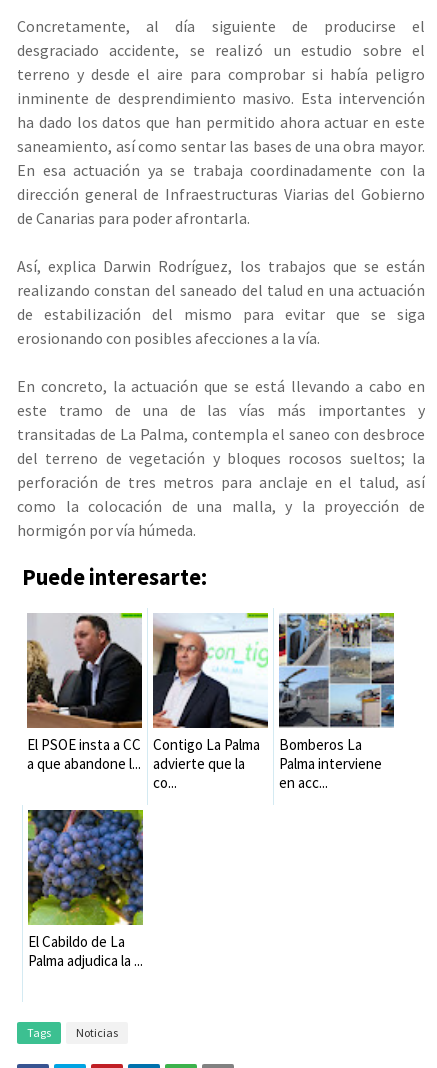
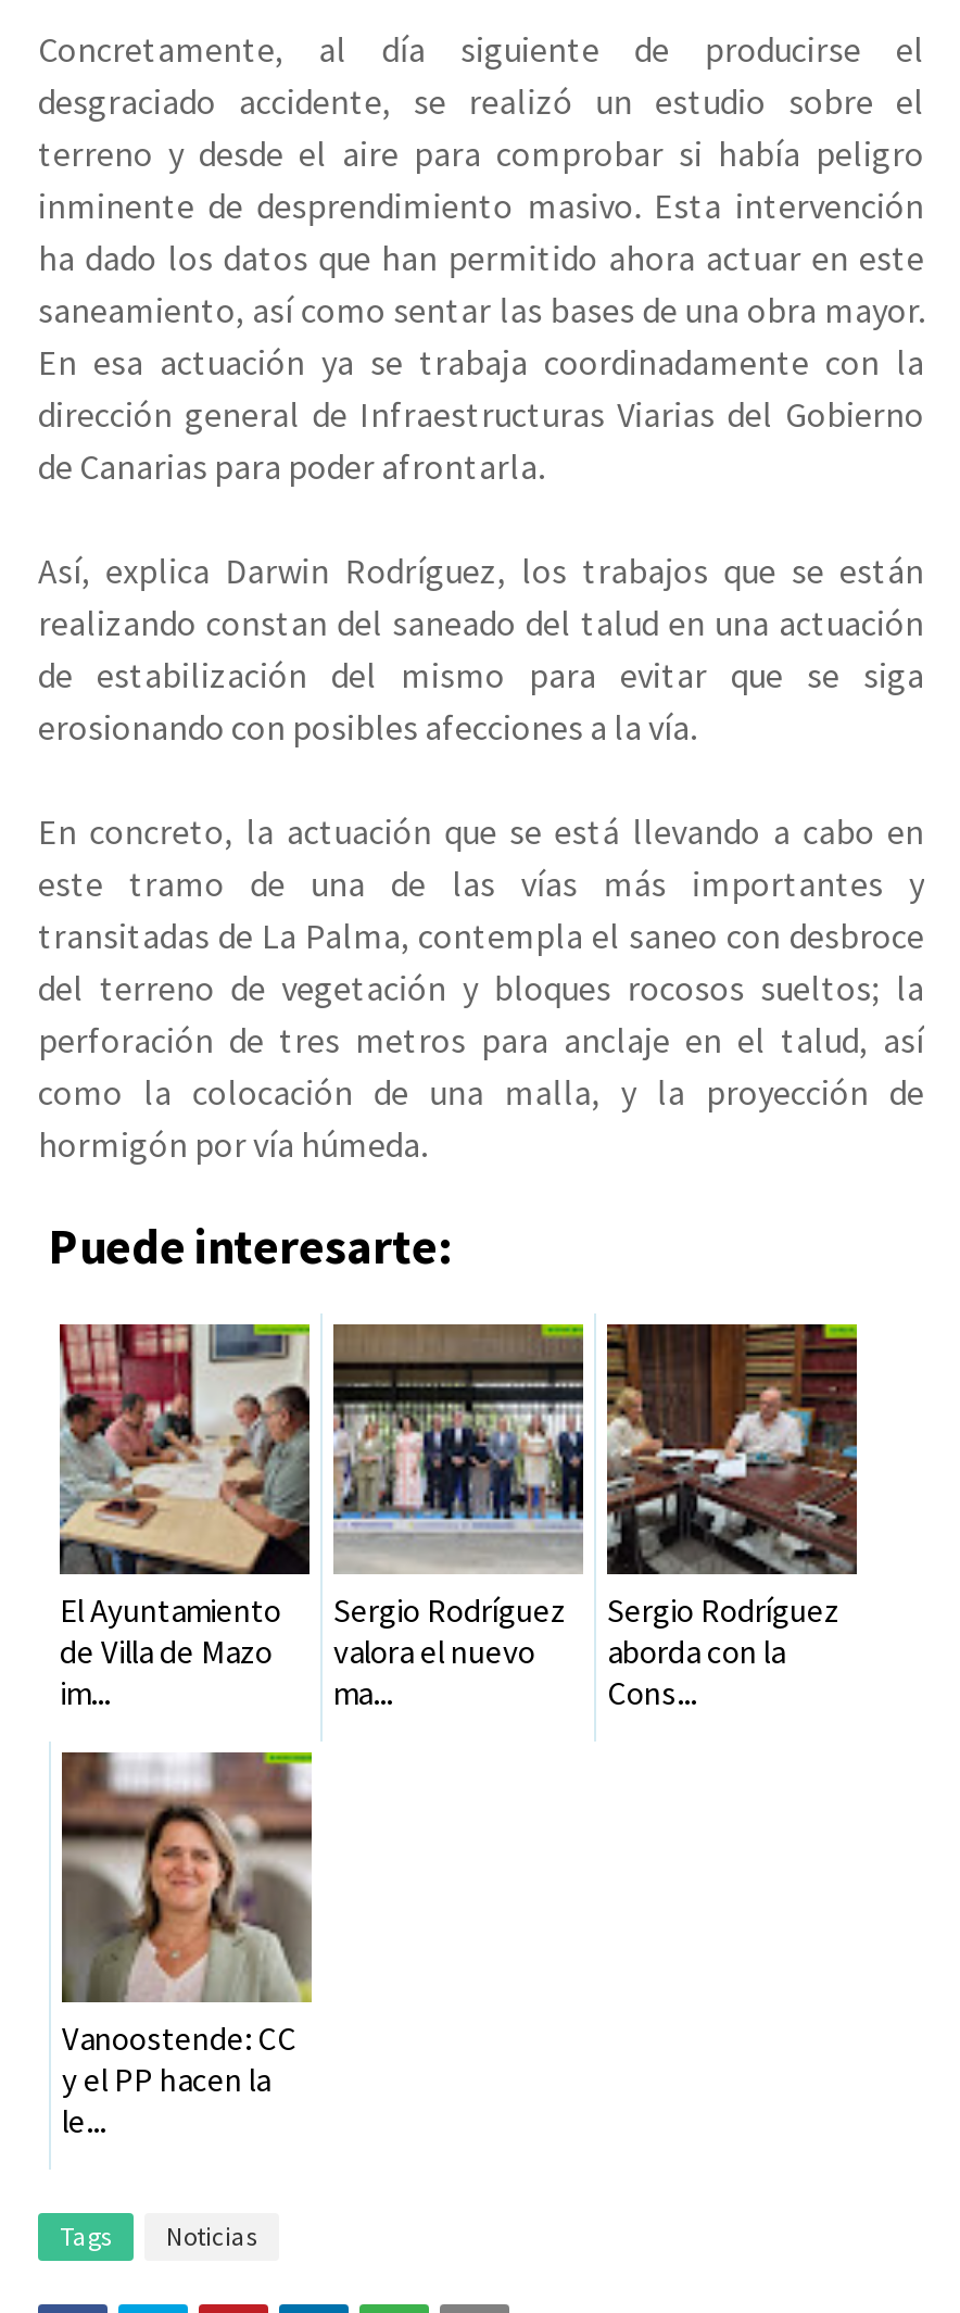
[26,613,143,773] [image] | El PSOE insta a CC | a que abandone l... -> [58,1322,312,1713] [image] | El Ayuntamiento | de Villa de Mazo | im...
[152,613,268,792] [image] | Contigo La Palma | advierte que la | co... -> [331,1322,585,1713] [image] | Sergio Rodríguez | valora el nuevo | ma...
[278,613,395,792] [image] | Bomberos La | Palma interviene | en acc... -> [605,1322,859,1713] [image] | Sergio Rodríguez | aborda con la | Cons...
[27,809,144,970] [image] | El Cabildo de La | Palma adjudica la ... -> [60,1752,314,2141] [image] | Vanoostende: CC | y el PP hacen la | le...

